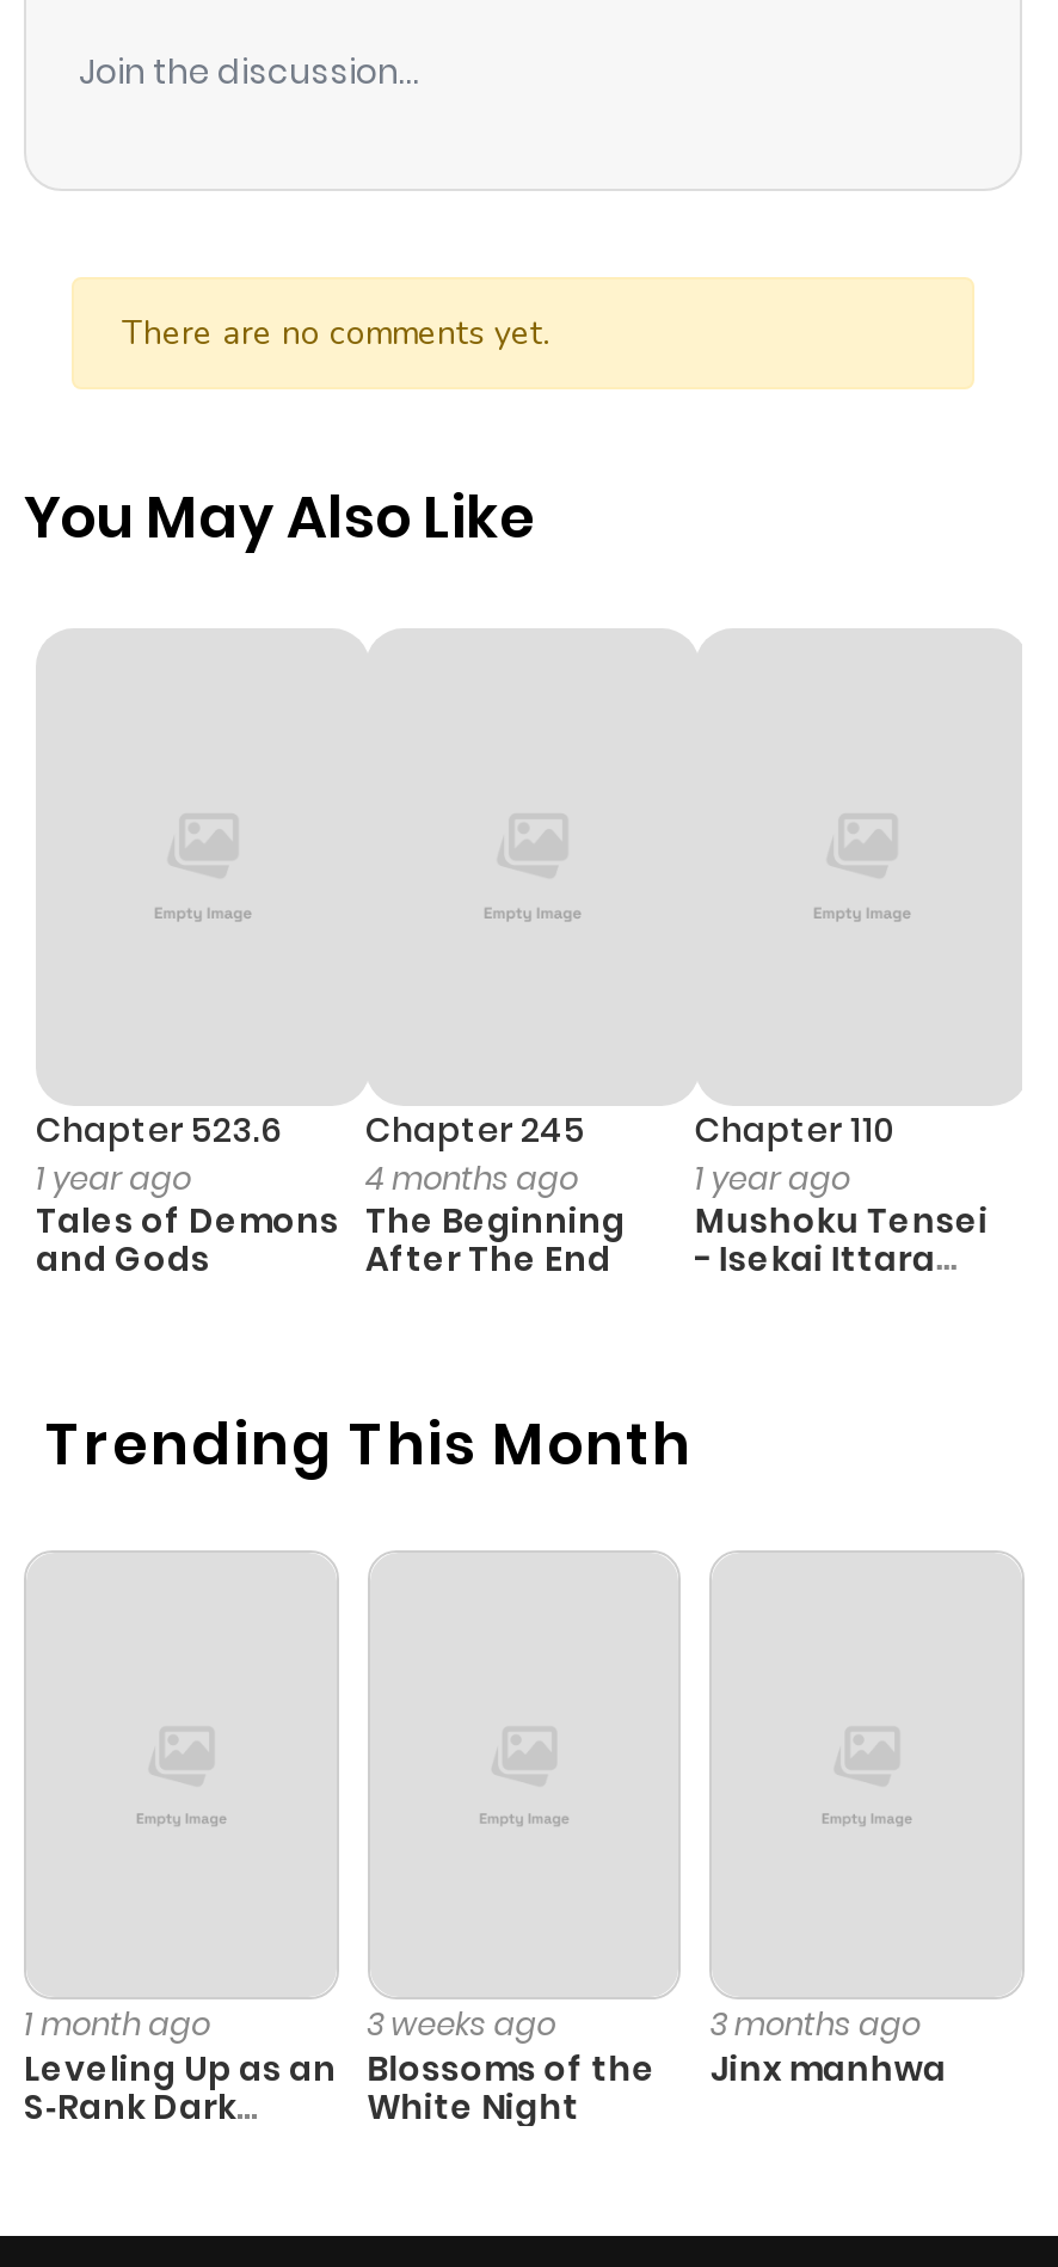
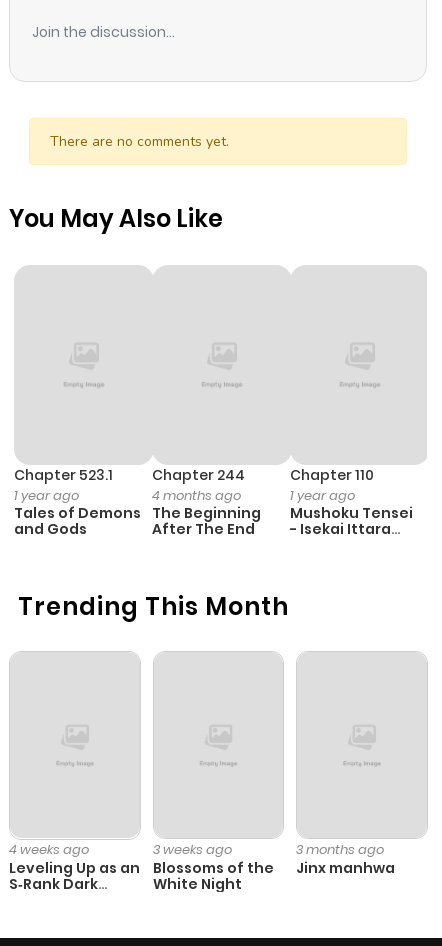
[36,1105,282,1153] Chapter 523.6 -> [14,465,113,485] Chapter 523.1
[365,1105,585,1153] Chapter 245 -> [152,465,245,485] Chapter 244
[24,2002,210,2047] 1 month ago -> [9,840,89,859] 4 weeks ago

